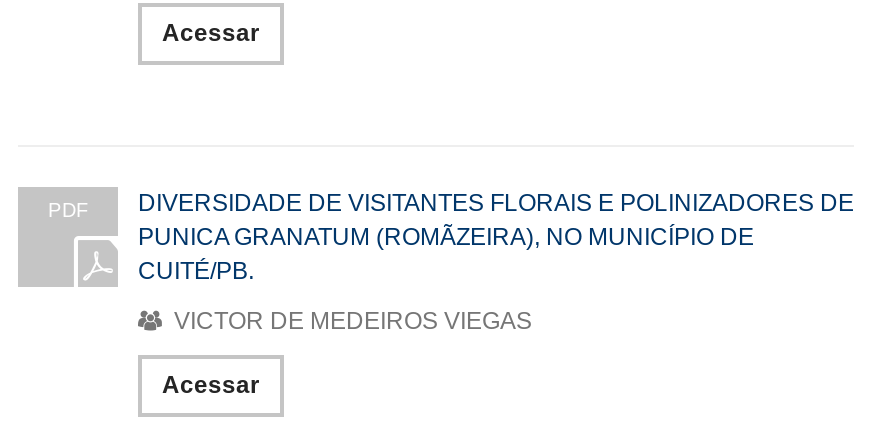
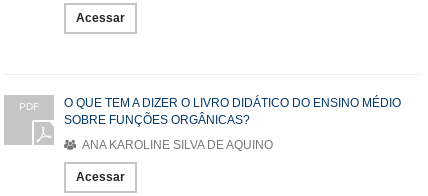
[138,188,854,284] DIVERSIDADE DE VISITANTES FLORAIS E POLINIZADORES DE | PUNICA GRANATUM (ROMÃZEIRA), NO MUNICÍPIO DE | CUITÉ/PB. -> [64,96,401,127] O QUE TEM A DIZER O LIVRO DIDÁTICO DO ENSINO MÉDIO | SOBRE FUNÇÕES ORGÂNICAS?
[168,306,532,334] VICTOR DE MEDEIROS VIEGAS -> [79,138,273,152] ANA KAROLINE SILVA DE AQUINO

